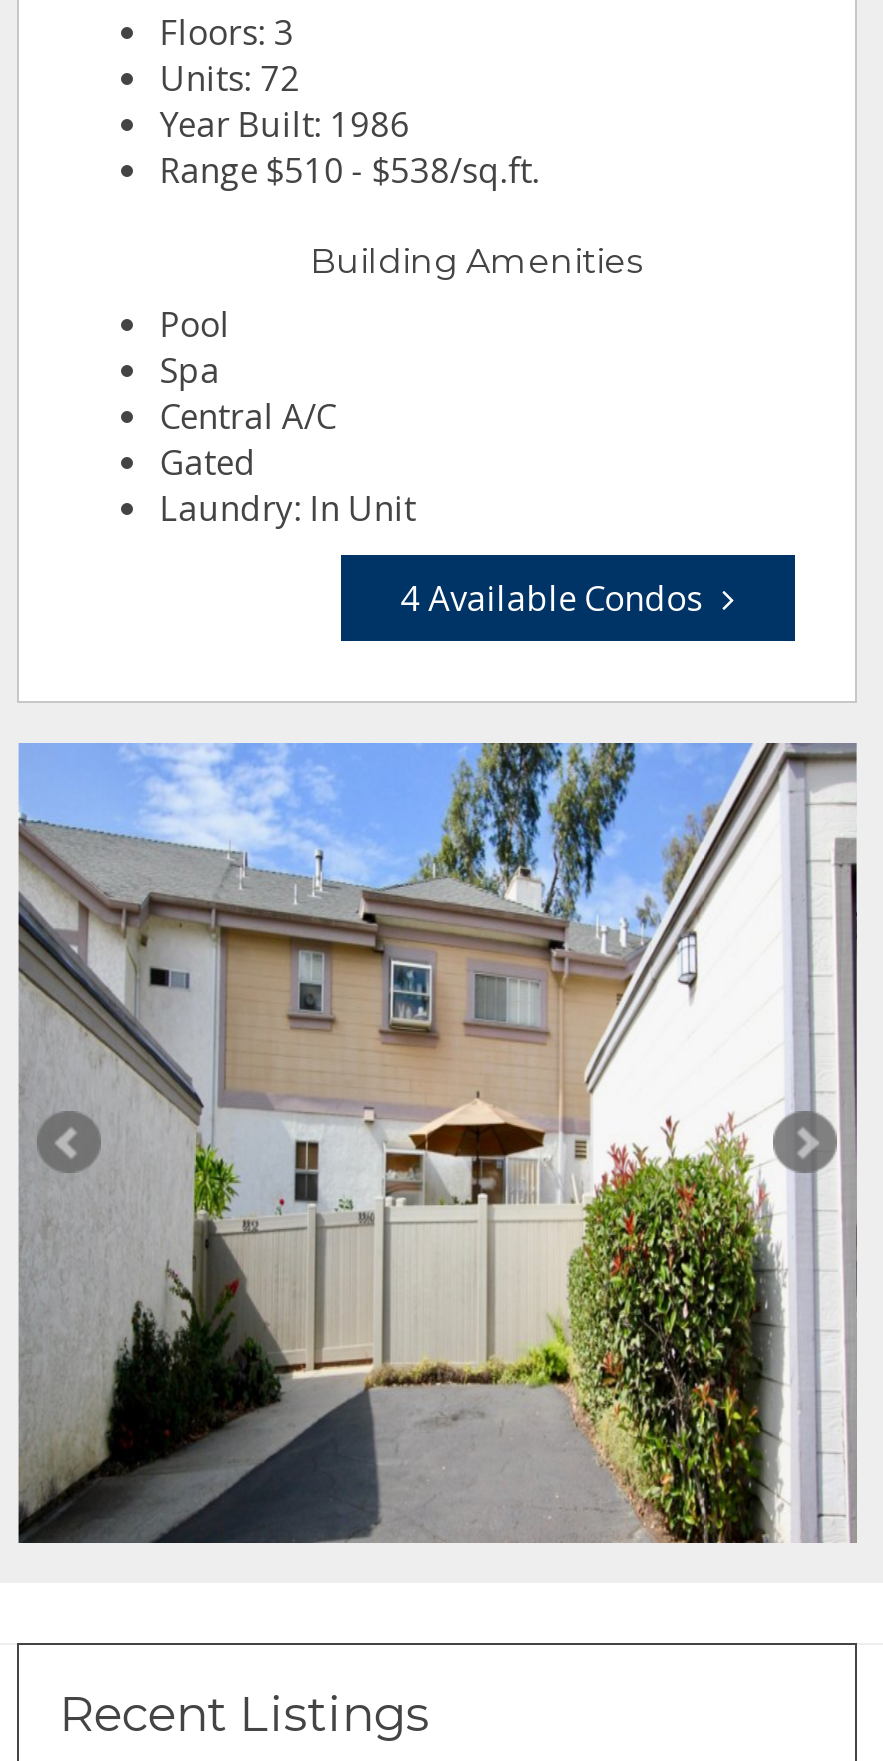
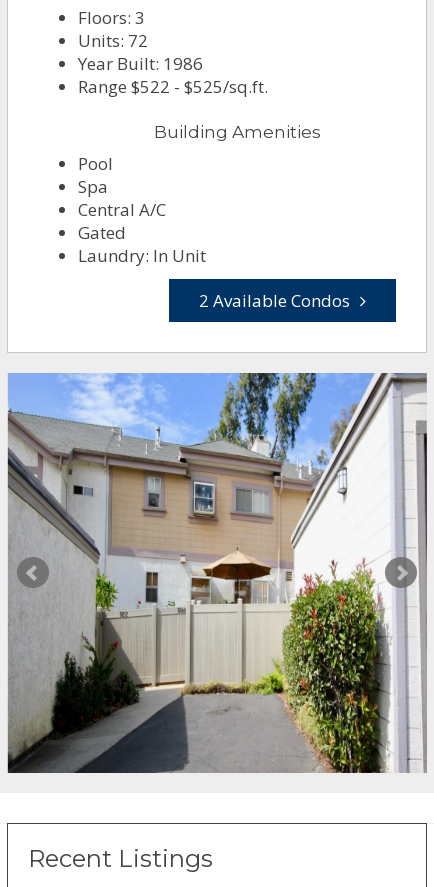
[160,147,540,193] Range $510 - $538/sq.ft. -> [78,75,268,98] Range $522 - $525/sq.ft.
[400,575,702,621] 4 Available Condos -> [199,289,350,312] 2 Available Condos

